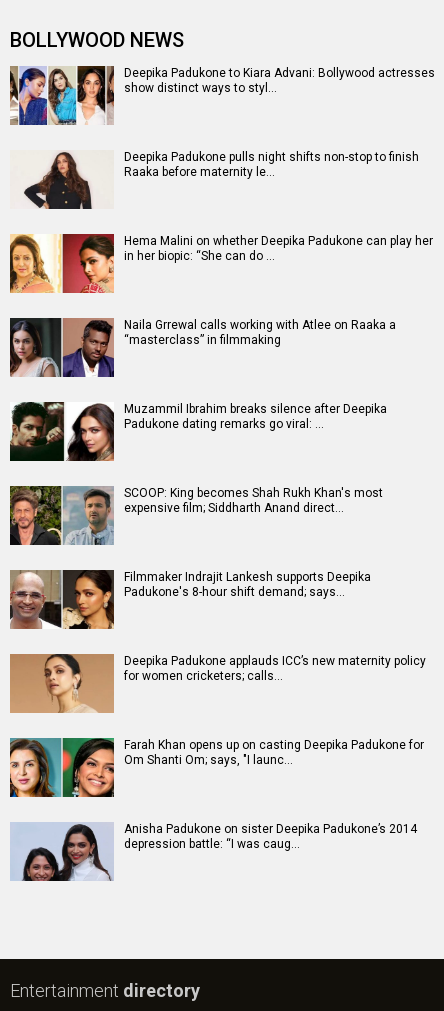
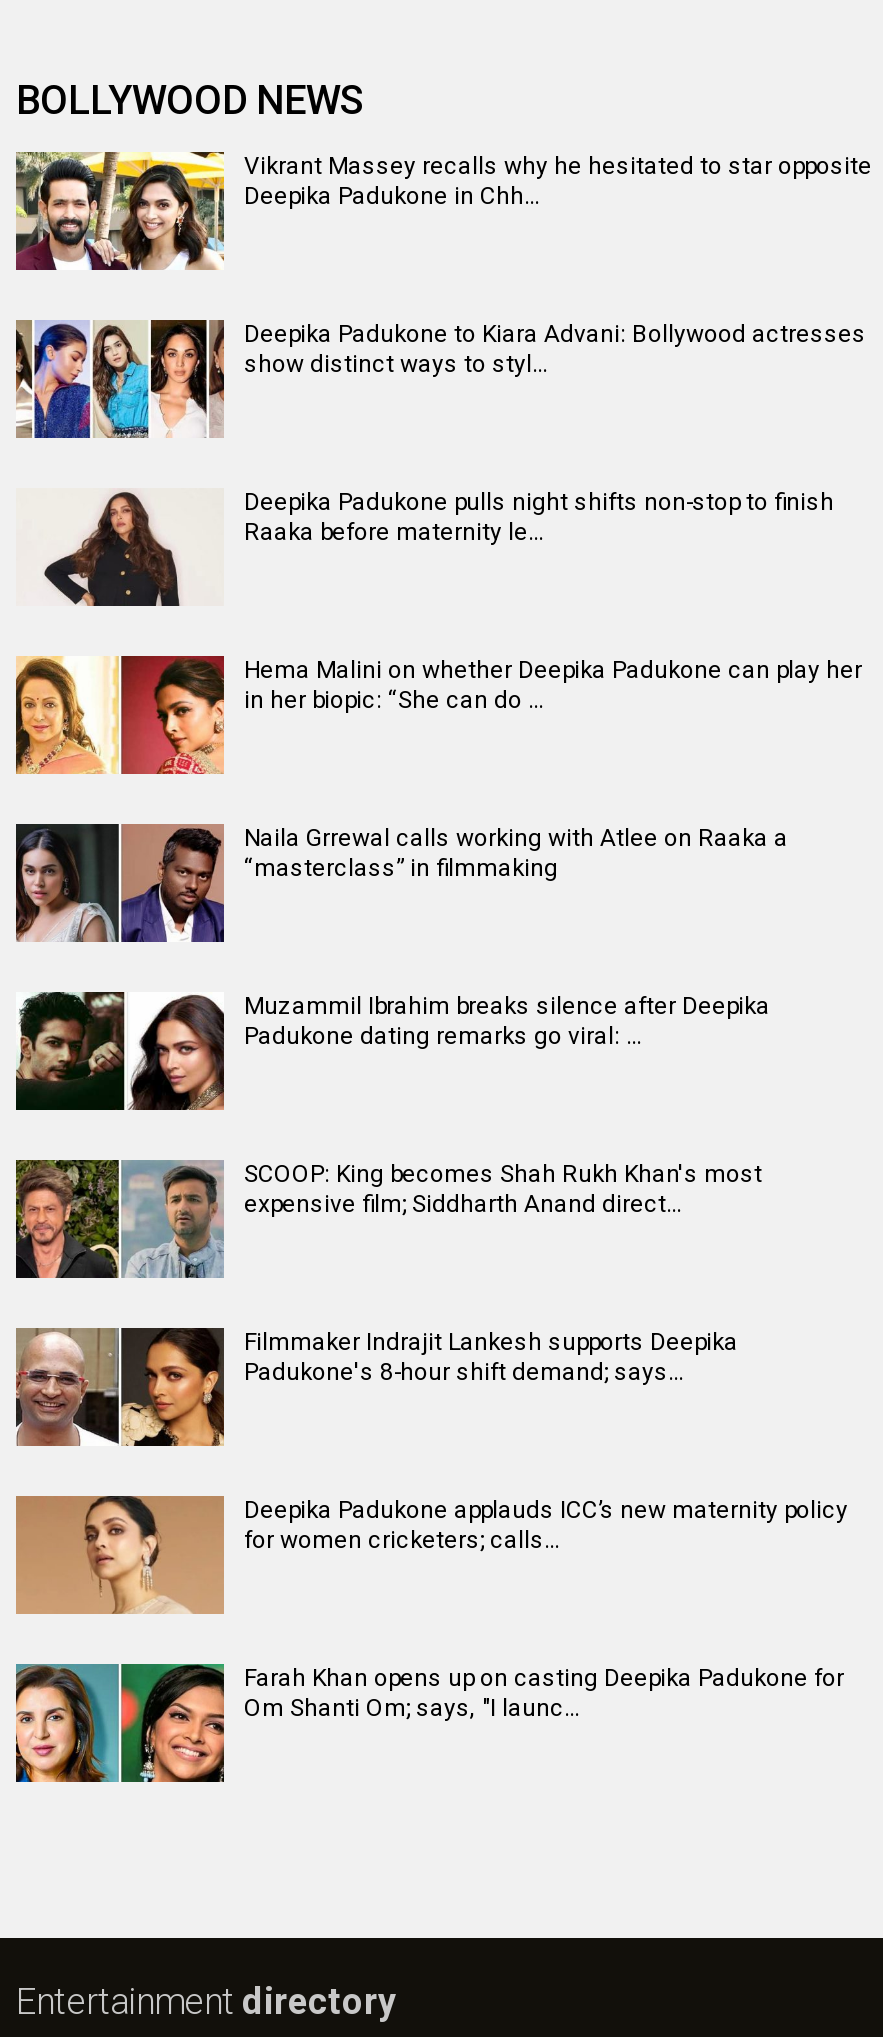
none -> [14,150,872,272] [image] | Vikrant Massey recalls why he hesitated to star opposite | Deepika Padukone in Chh…
moved [8,65,435,767] -> [12,318,866,1722]: [image] | Deepika Padukone to Kiara Advani: Bollywood actresses | show distinct ways to styl… | ... | Farah Khan opens up on casting Deepika Padukone for | Om Shanti Om; says, "I launc…
moved [8,737,121,799] -> [12,1662,238,1786]: [image]
[10,822,417,882] [image] | Anisha Padukone on sister Deepika Padukone’s 2014 | depression battle: “I was caug… -> none

